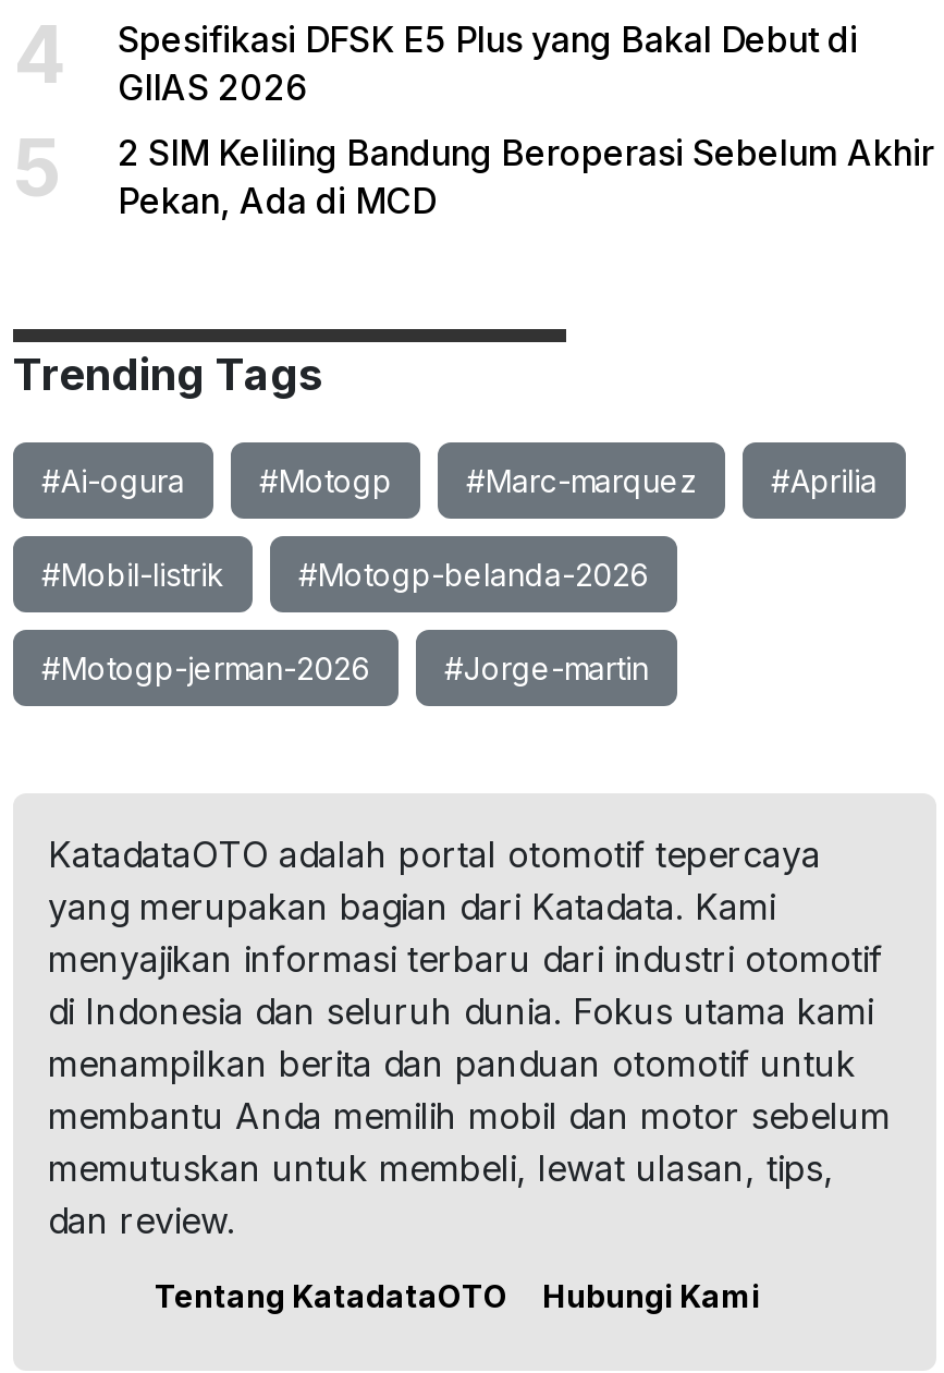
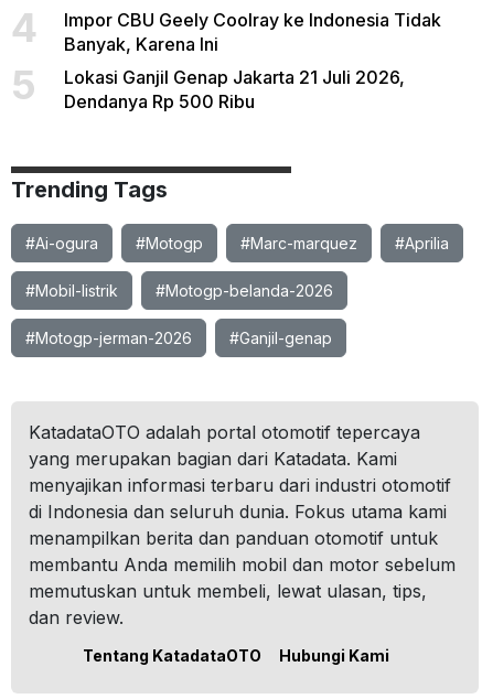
[118,17,858,109] Spesifikasi DFSK E5 Plus yang Bakal Debut di | GIIAS 2026 -> [64,9,441,55] Impor CBU Geely Coolray ke Indonesia Tidak | Banyak, Karena Ini
[118,131,934,222] 2 SIM Keliling Bandung Beroperasi Sebelum Akhir | Pekan, Ada di MCD -> [64,66,405,112] Lokasi Ganjil Genap Jakarta 21 Juli 2026, | Dendanya Rp 500 Ribu
[444,649,649,686] #Jorge-martin -> [229,329,332,347] #Ganjil-genap

